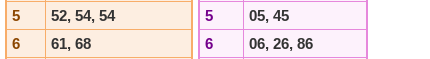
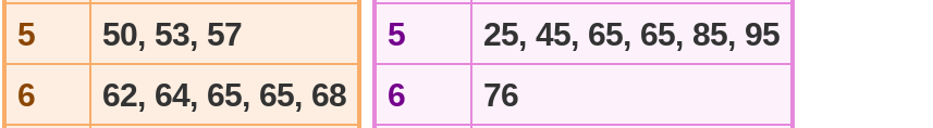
[12,7,115,24] 5 52, 54, 54 -> [17,15,242,52] 5 50, 53, 57
[249,7,289,24] 05, 45 -> [483,15,779,52] 25, 45, 65, 65, 85, 95
[51,35,91,52] 61, 68 -> [102,76,346,113] 62, 64, 65, 65, 68
[249,35,313,52] 06, 26, 86 -> [483,76,518,113] 76

